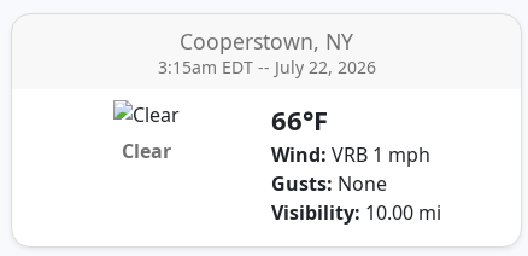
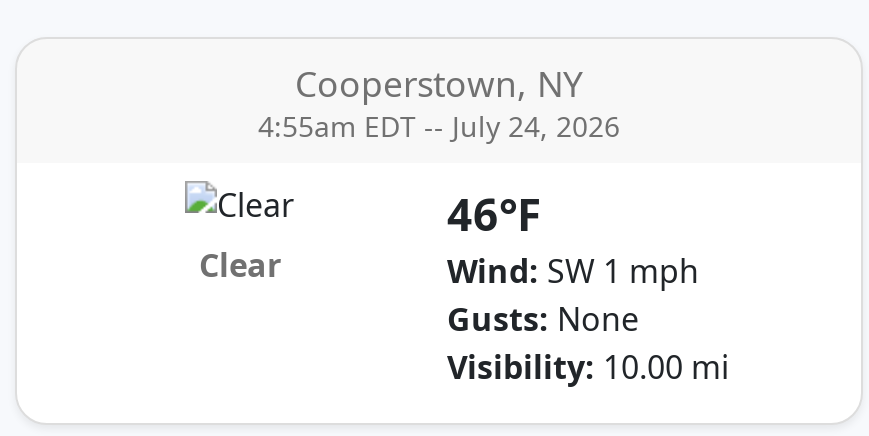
[157,55,376,78] 3:15am EDT -- July 22, 2026 -> [258,106,620,144] 4:55am EDT -- July 24, 2026
[271,101,430,167] 66°F | Wind: VRB 1 mph -> [447,182,699,292] 46°F | Wind: SW 1 mph

